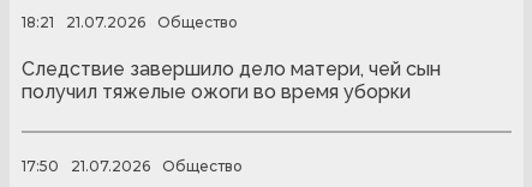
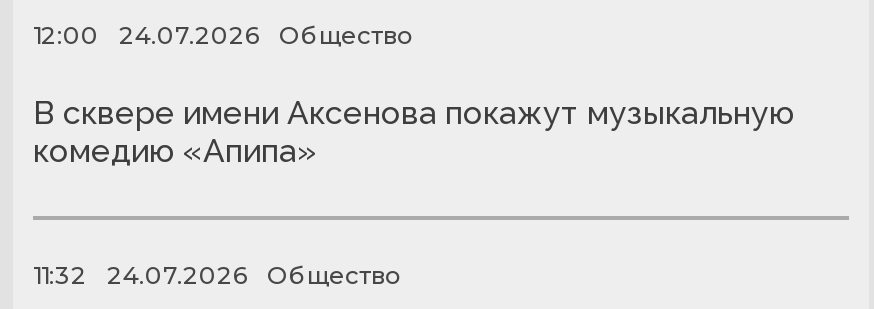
[22,13,145,31] 18:21 | 21.07.2026 -> [33,20,259,50] 12:00 | 24.07.2026
[22,58,441,104] Следствие завершило дело матери, чей сын | получил тяжелые ожоги во время уборки -> [33,95,795,171] В сквере имени Аксенова покажут музыкальную | комедию «Апипа»
[22,157,150,175] 17:50 | 21.07.2026 -> [33,260,247,290] 11:32 | 24.07.2026

